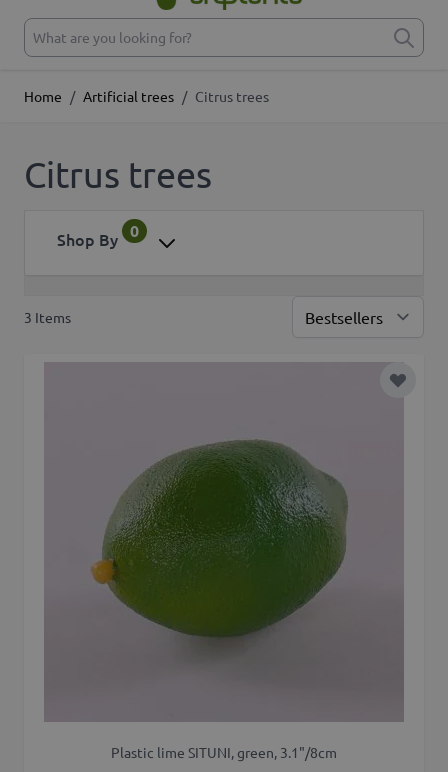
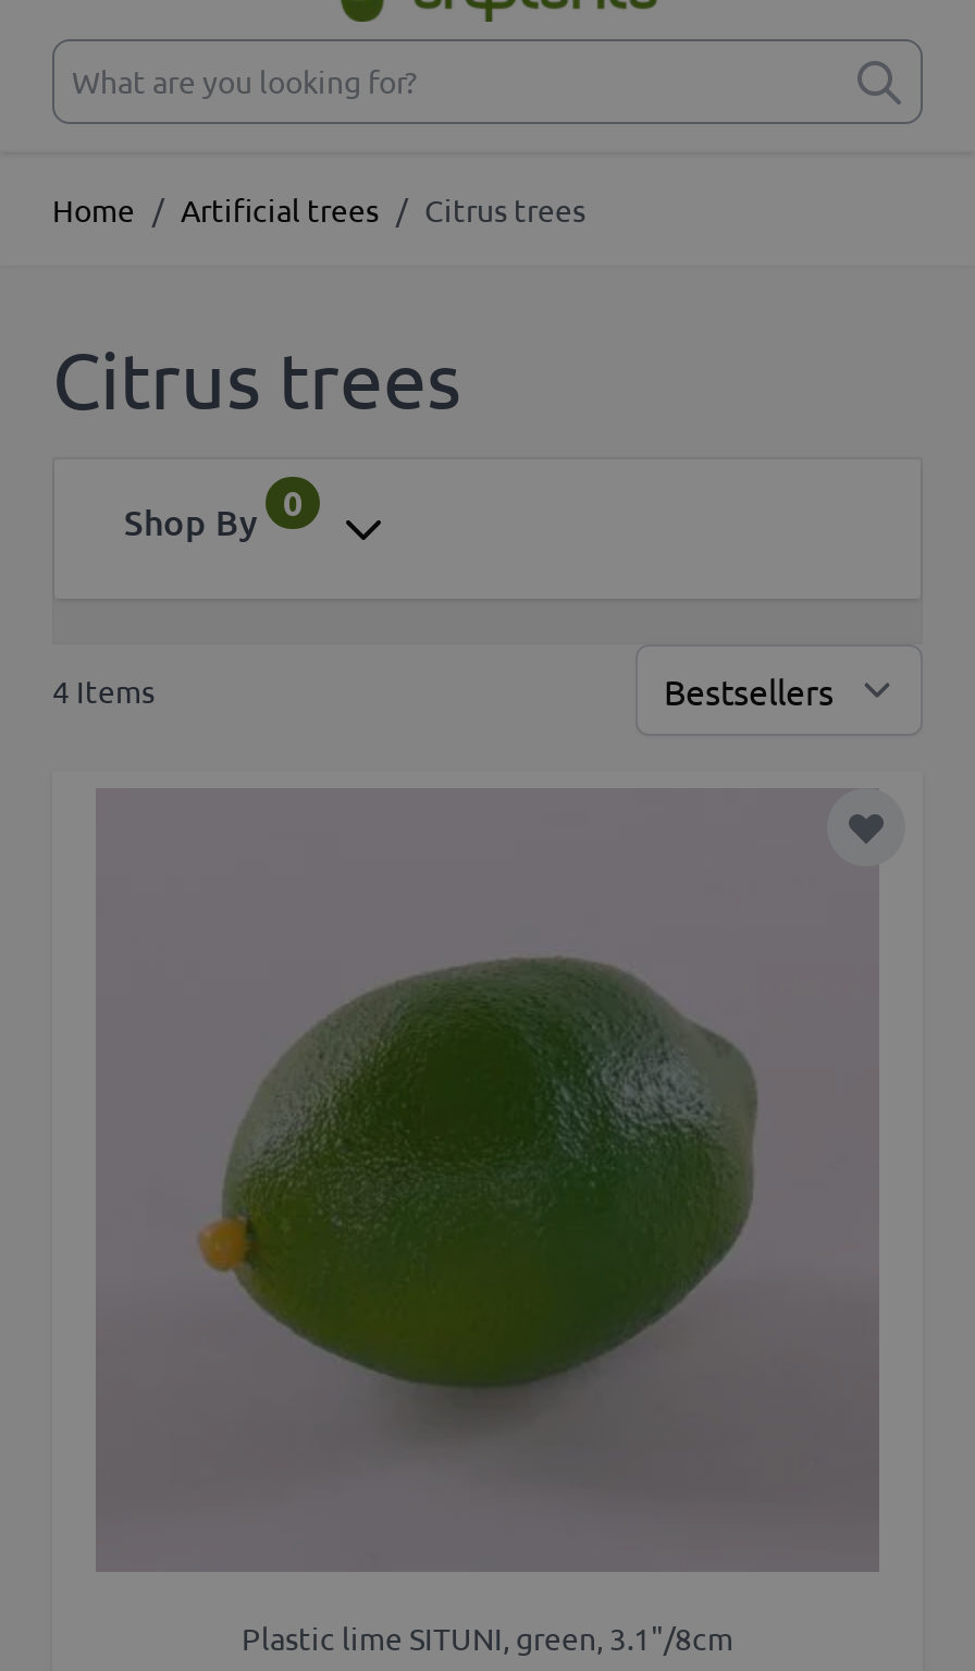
[24,308,71,326] 3 Items -> [52,671,155,710] 4 Items

